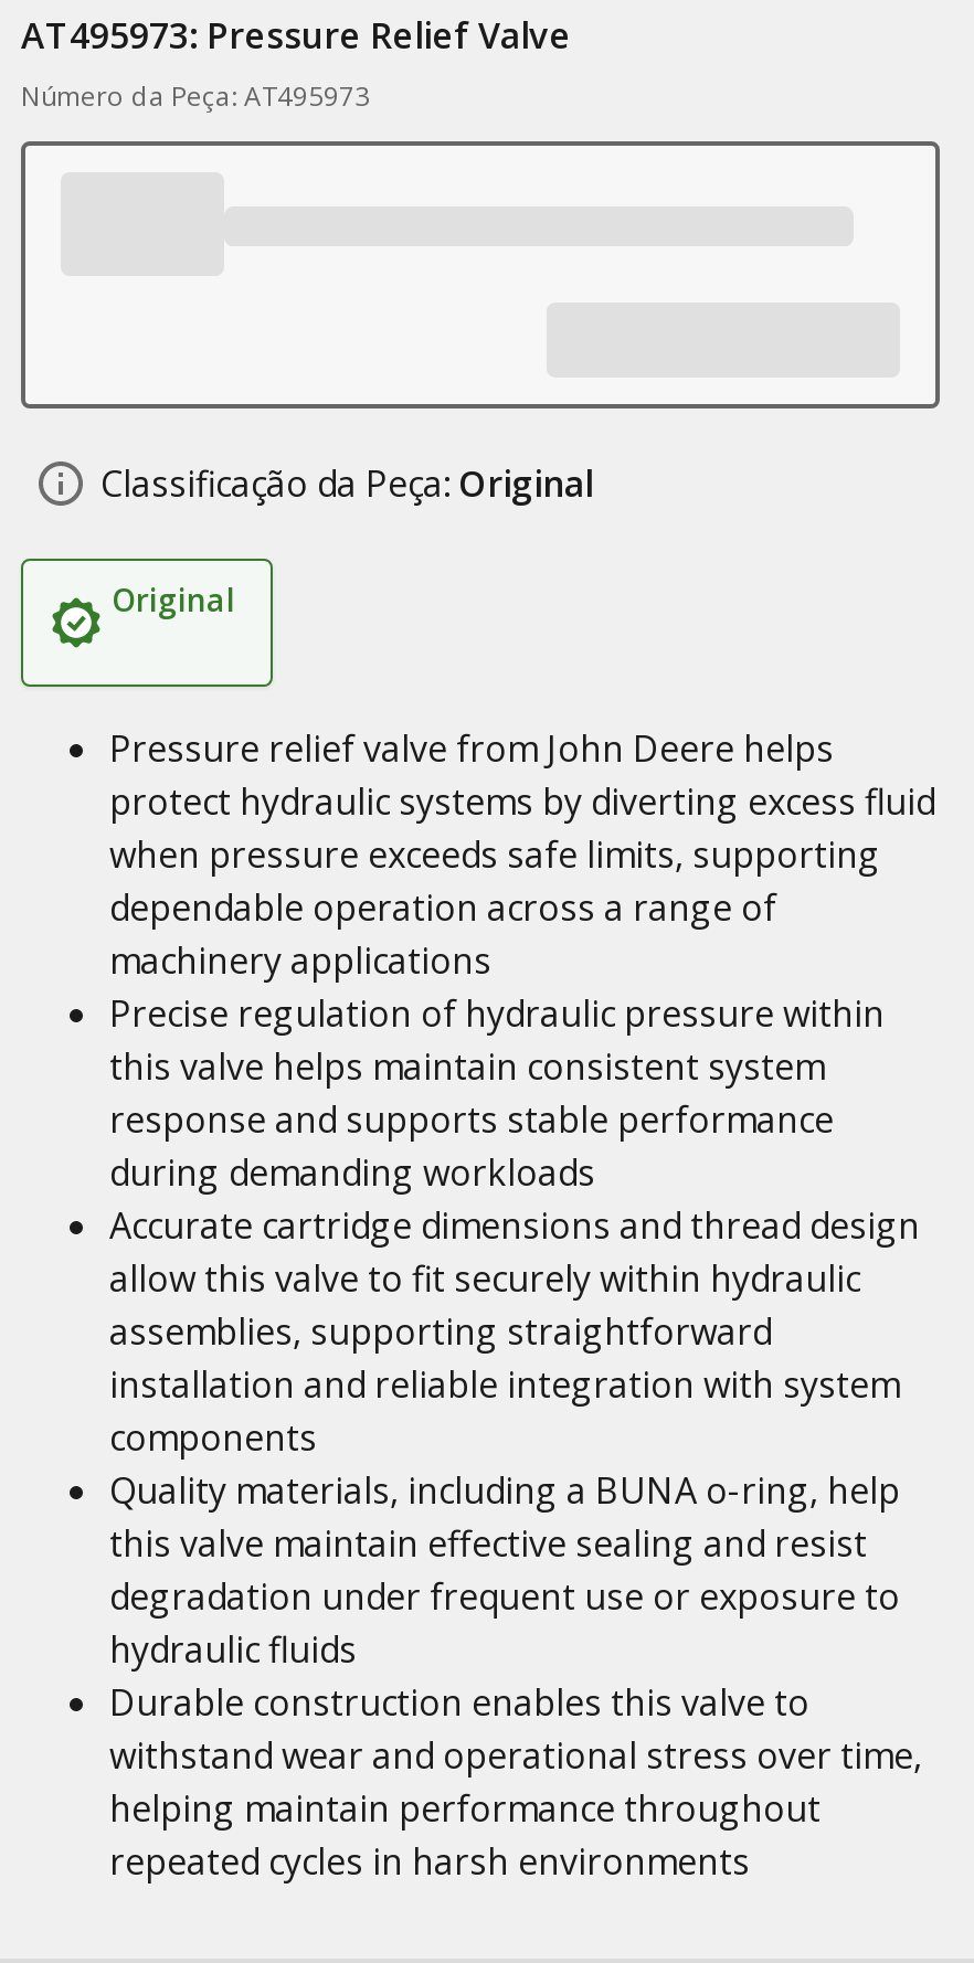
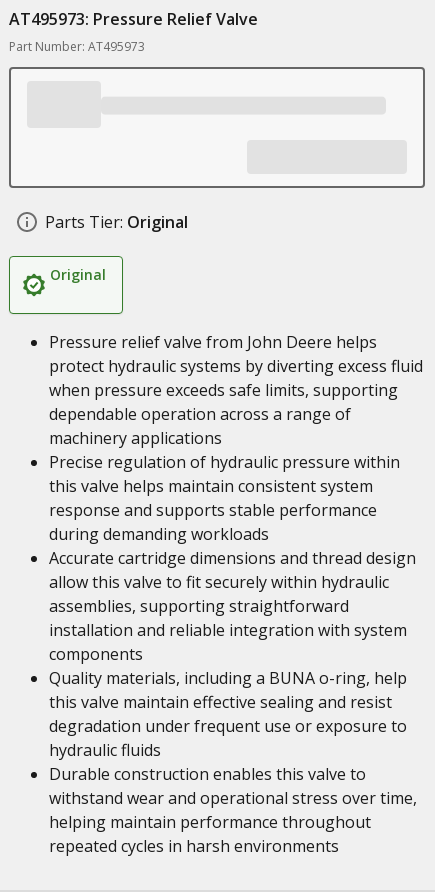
[21,77,370,115] Número da Peça: AT495973 -> [9,38,145,55] Part Number: AT495973
[100,459,593,508] Classificação da Peça: Original -> [45,211,188,233] Parts Tier: Original

